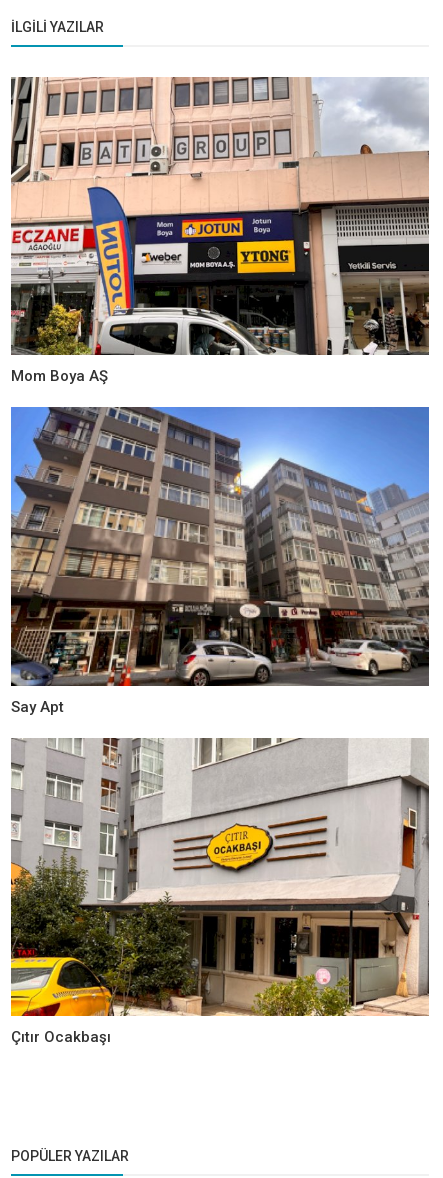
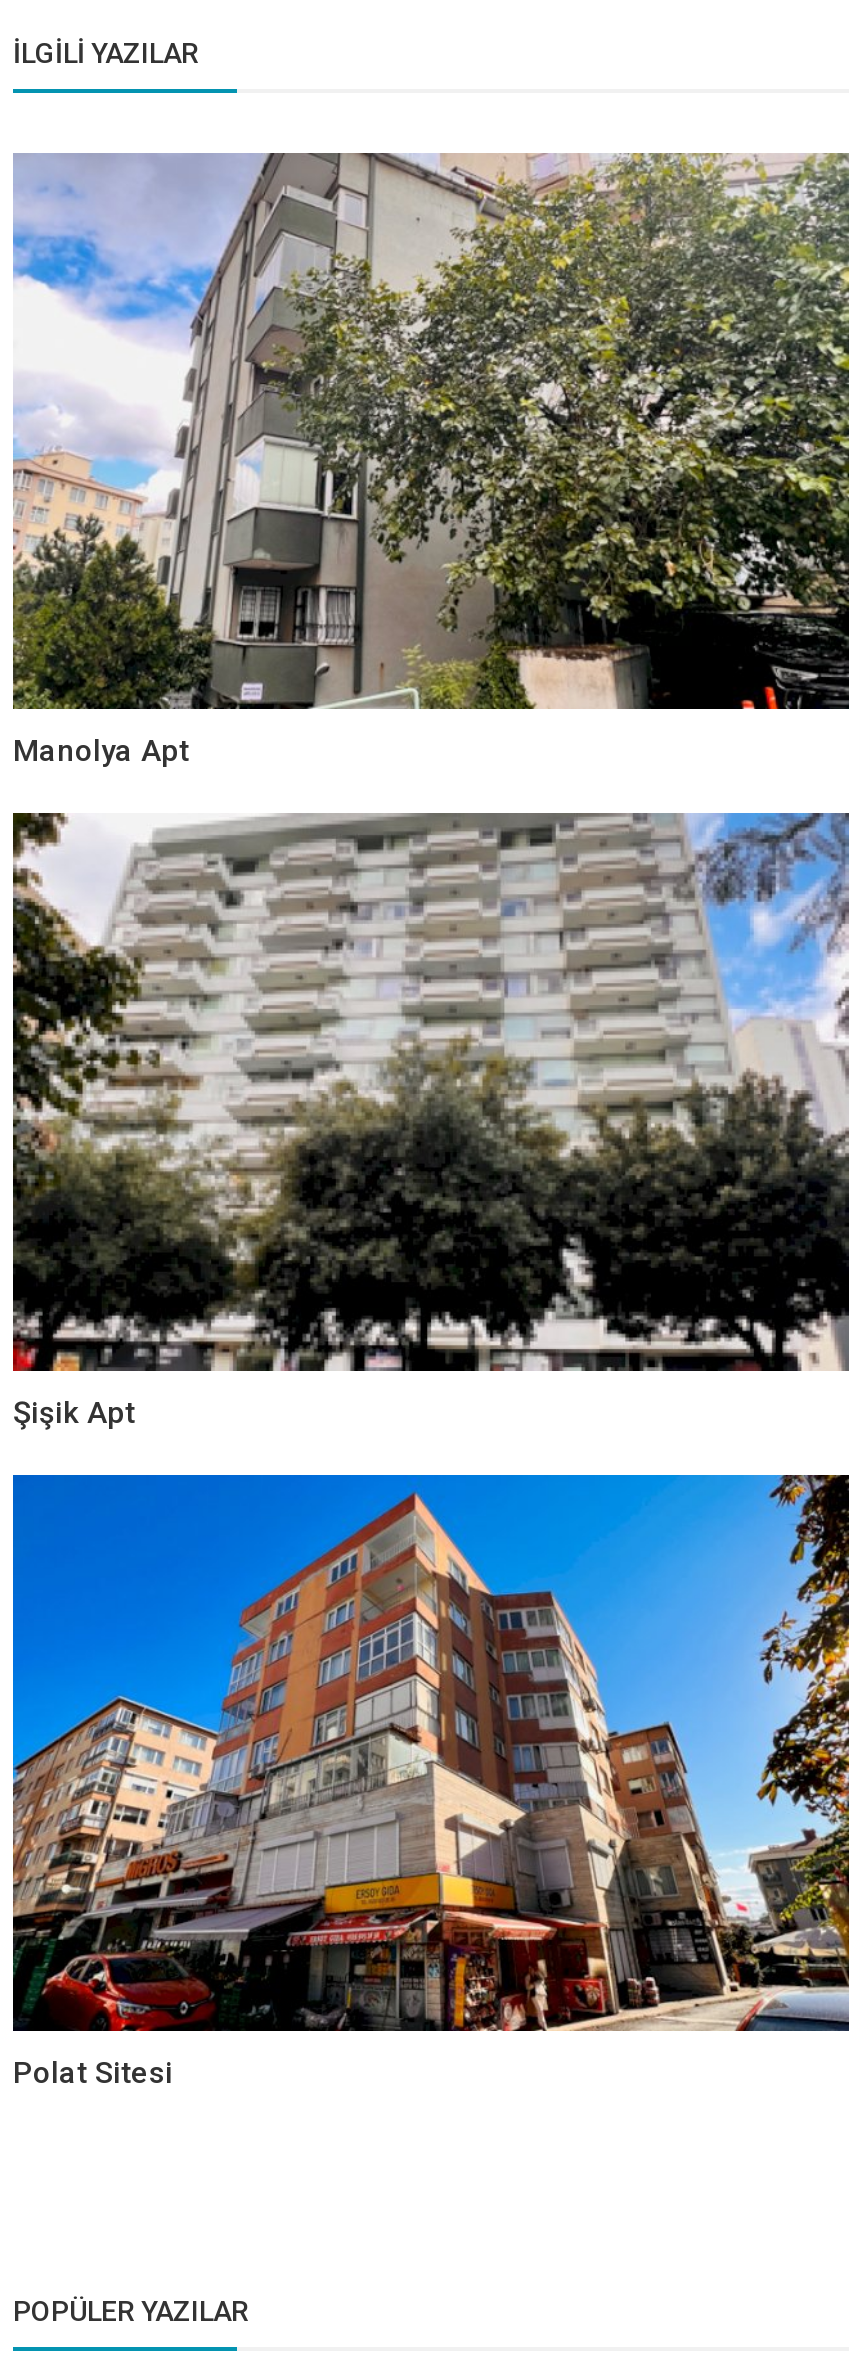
[10,76,430,385] [image] | Mom Boya AŞ -> [13,151,851,769] [image] | Manolya Apt
[10,406,430,716] [image] | Say Apt -> [11,811,851,1430] [image] | Şişik Apt
[10,737,429,1046] [image] | Çıtır Ocakbaşı -> [11,1473,851,2091] [image] | Polat Sitesi

